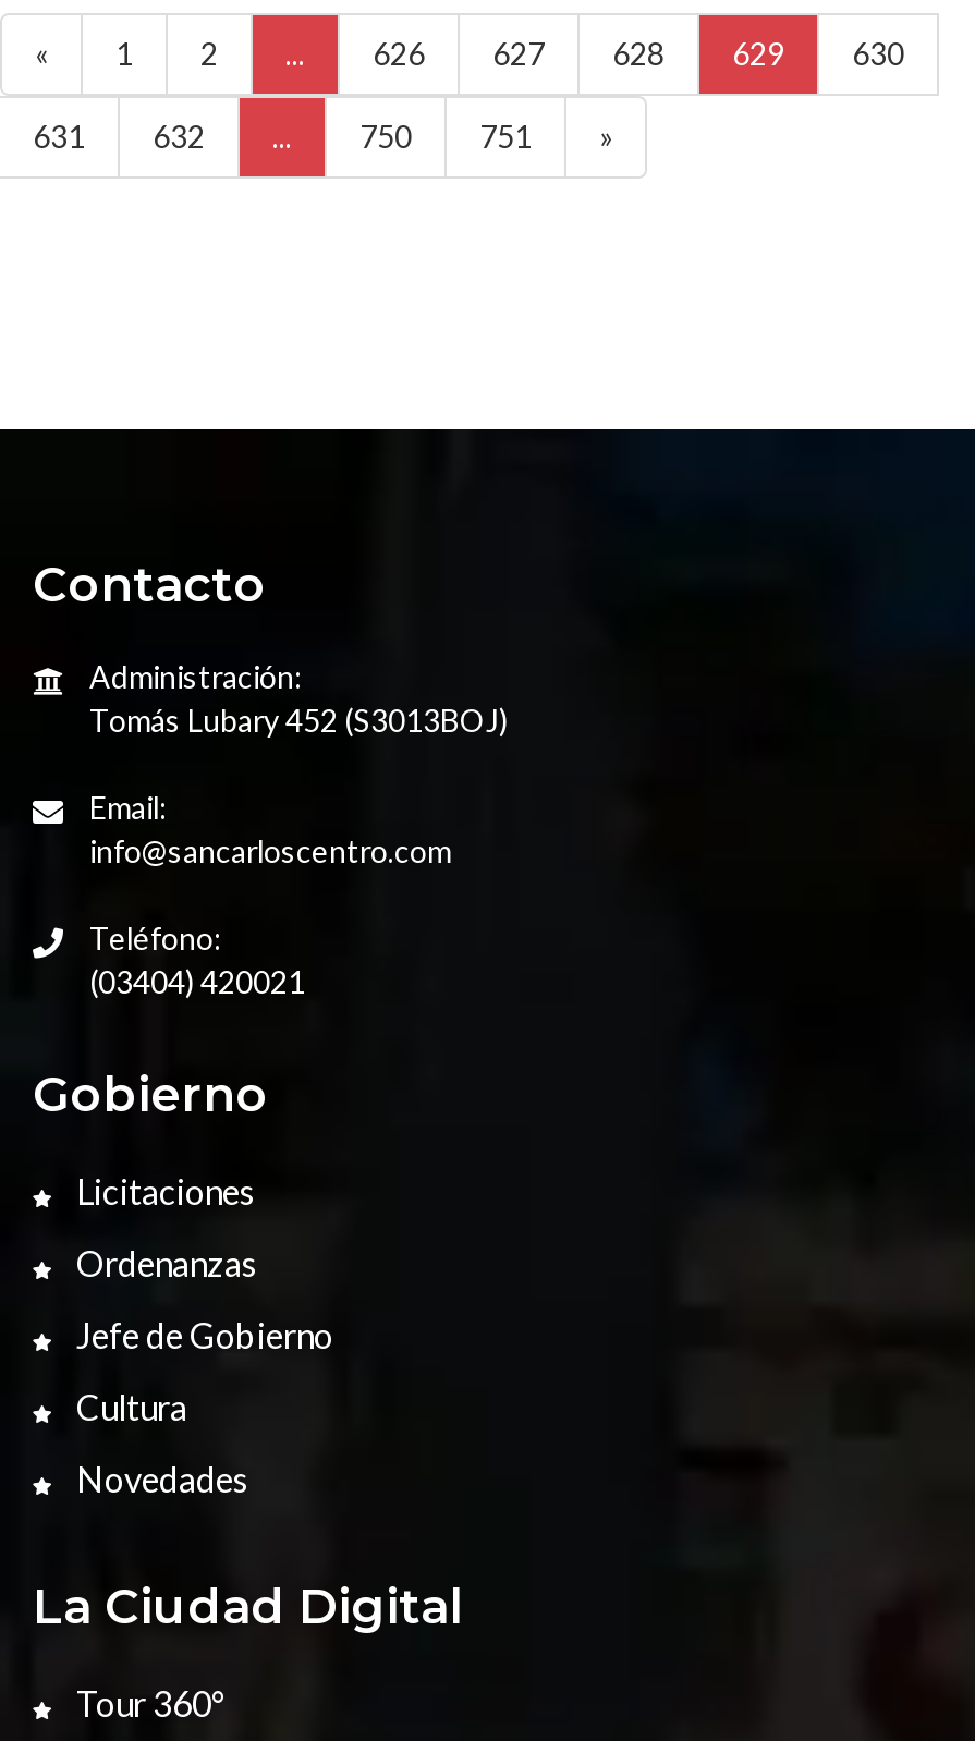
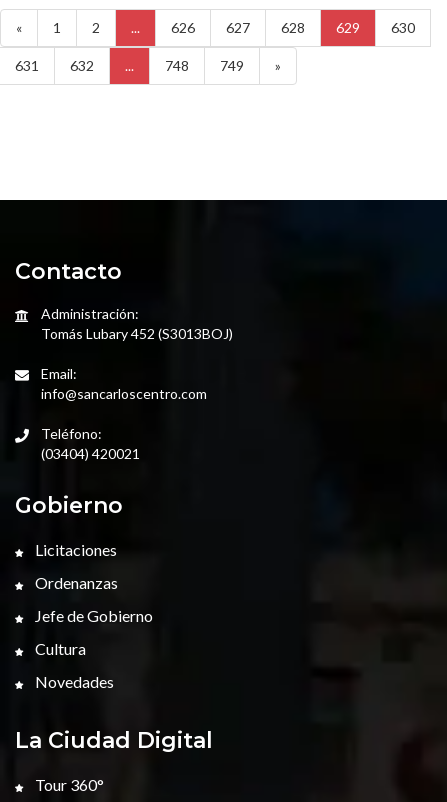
[359,118,412,155] 750 -> [165,57,189,74] 748
[479,118,532,155] 751 -> [220,57,244,74] 749

